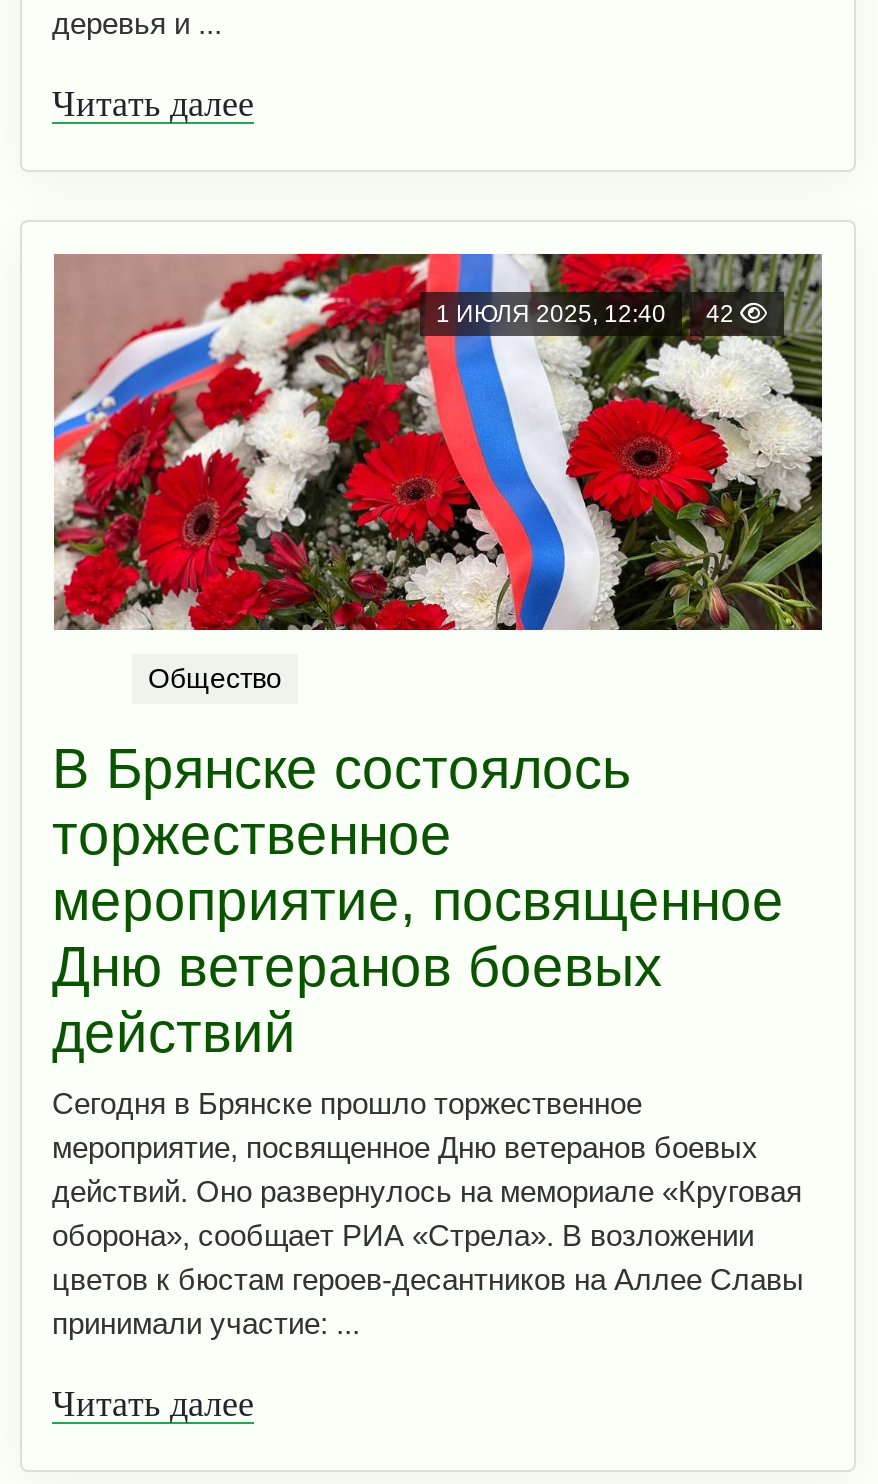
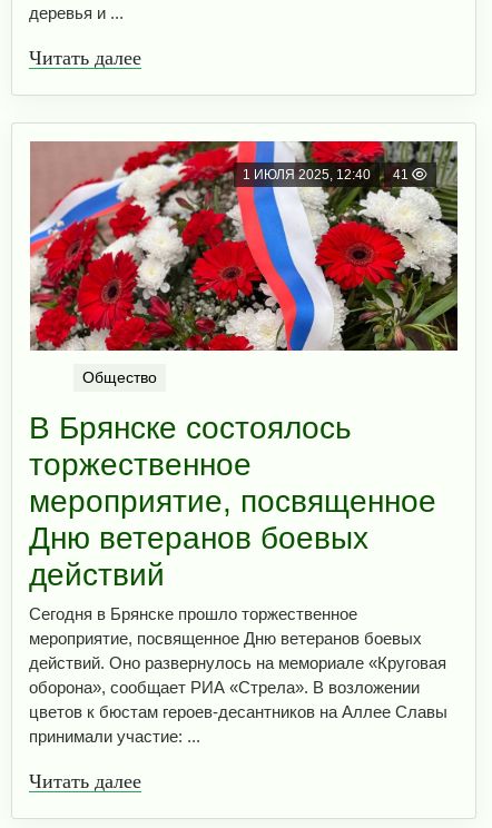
[436,299,740,327] 1 ИЮЛЯ 2025, 12:40 42 -> [243,166,412,182] 1 ИЮЛЯ 2025, 12:40 41

